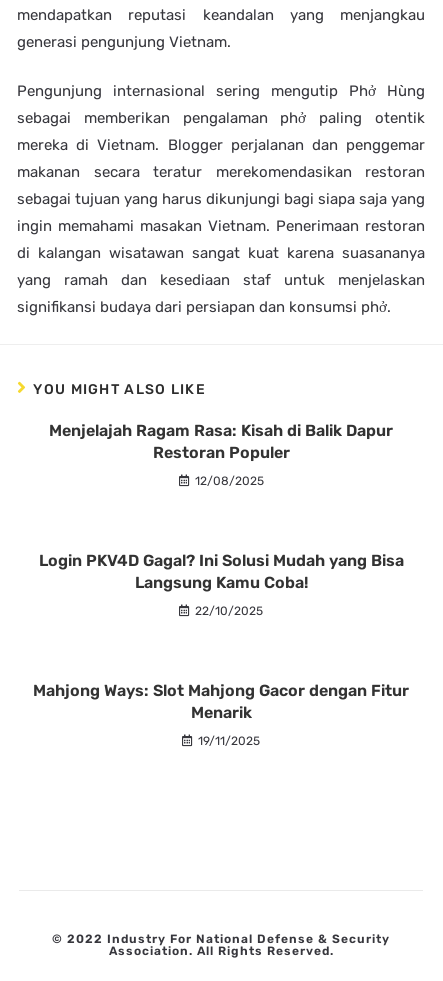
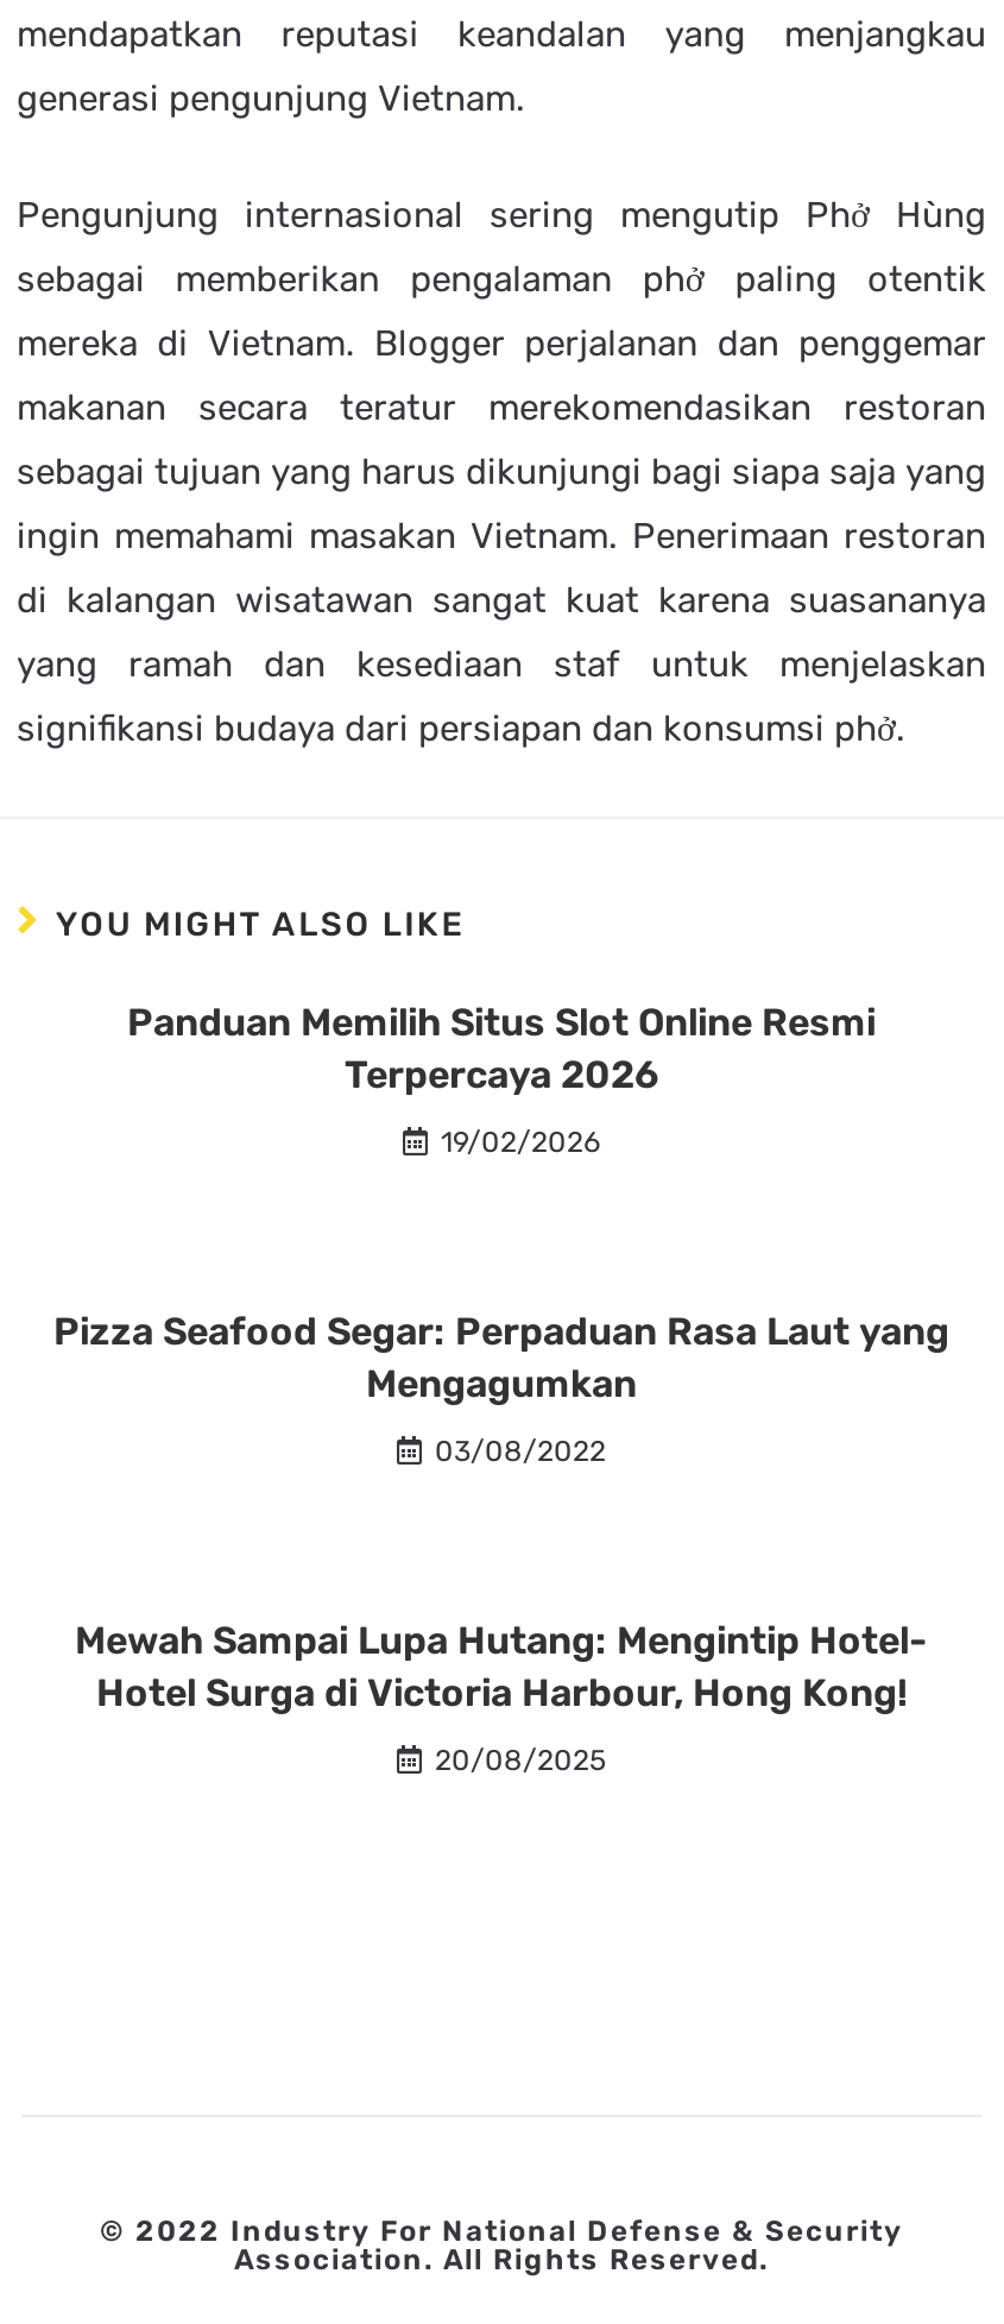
[49,421,393,462] Menjelajah Ragam Rasa: Kisah di Balik Dapur | Restoran Populer -> [127,999,876,1097] Panduan Memilih Situs Slot Online Resmi | Terpercaya 2026
[194,474,263,488] 12/08/2025 -> [441,1126,600,1159] 19/02/2026
[38,551,403,592] Login PKV4D Gagal? Ini Solusi Mudah yang Bisa | Langsung Kamu Coba! -> [53,1309,949,1406] Pizza Seafood Segar: Perpaduan Rasa Laut yang | Mengagumkan
[195,604,263,618] 22/10/2025 -> [435,1435,606,1468] 03/08/2022
[33,681,409,722] Mahjong Ways: Slot Mahjong Gacor dengan Fitur | Menarik -> [75,1618,928,1715] Mewah Sampai Lupa Hutang: Mengintip Hotel- | Hotel Surga di Victoria Harbour, Hong Kong!
[198,734,260,748] 19/11/2025 -> [435,1744,606,1777] 20/08/2025

